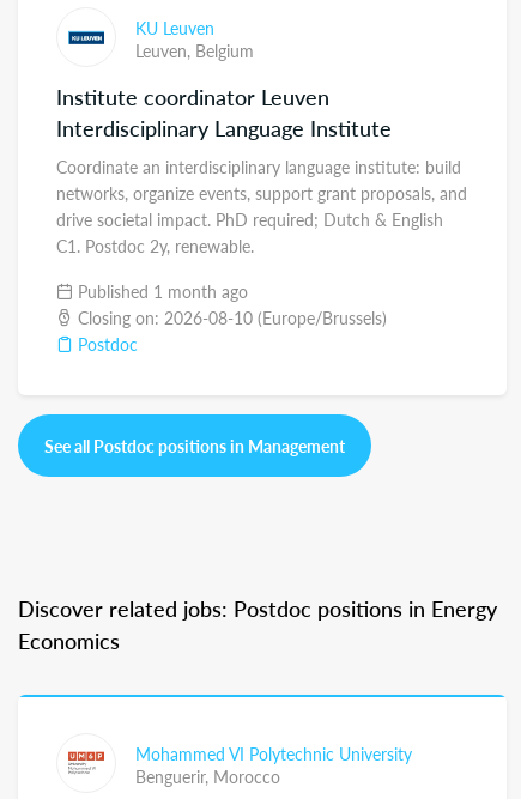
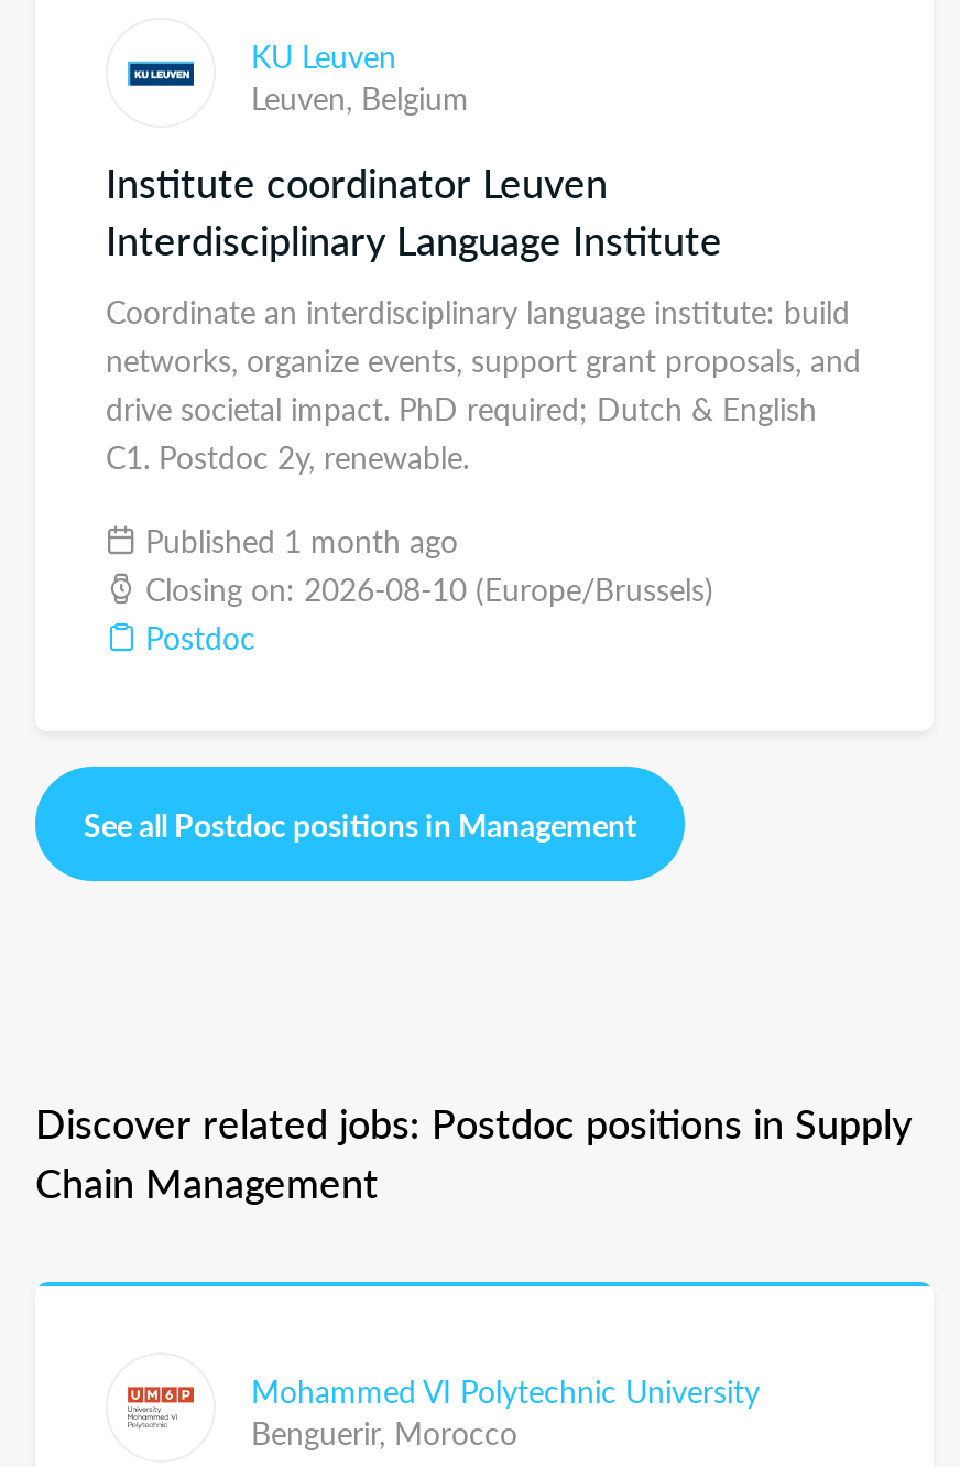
[18,593,497,655] Discover related jobs: Postdoc positions in Energy | Economics -> [35,1095,912,1209] Discover related jobs: Postdoc positions in Supply | Chain Management

